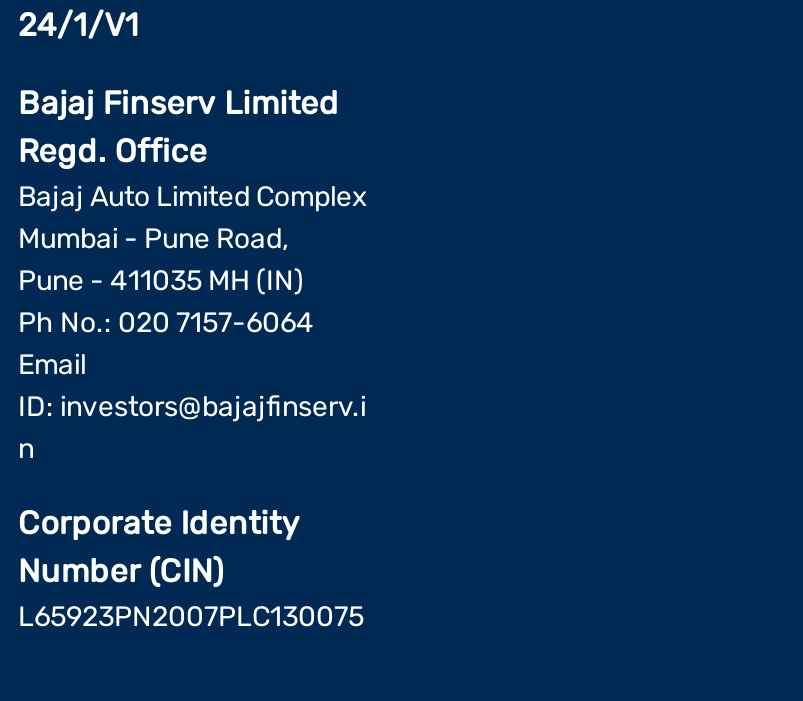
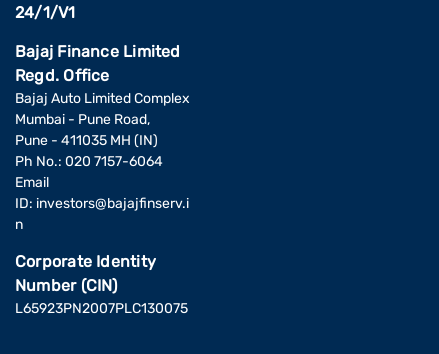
[18,84,339,122] Bajaj Finserv Limited -> [15,42,181,61] Bajaj Finance Limited

